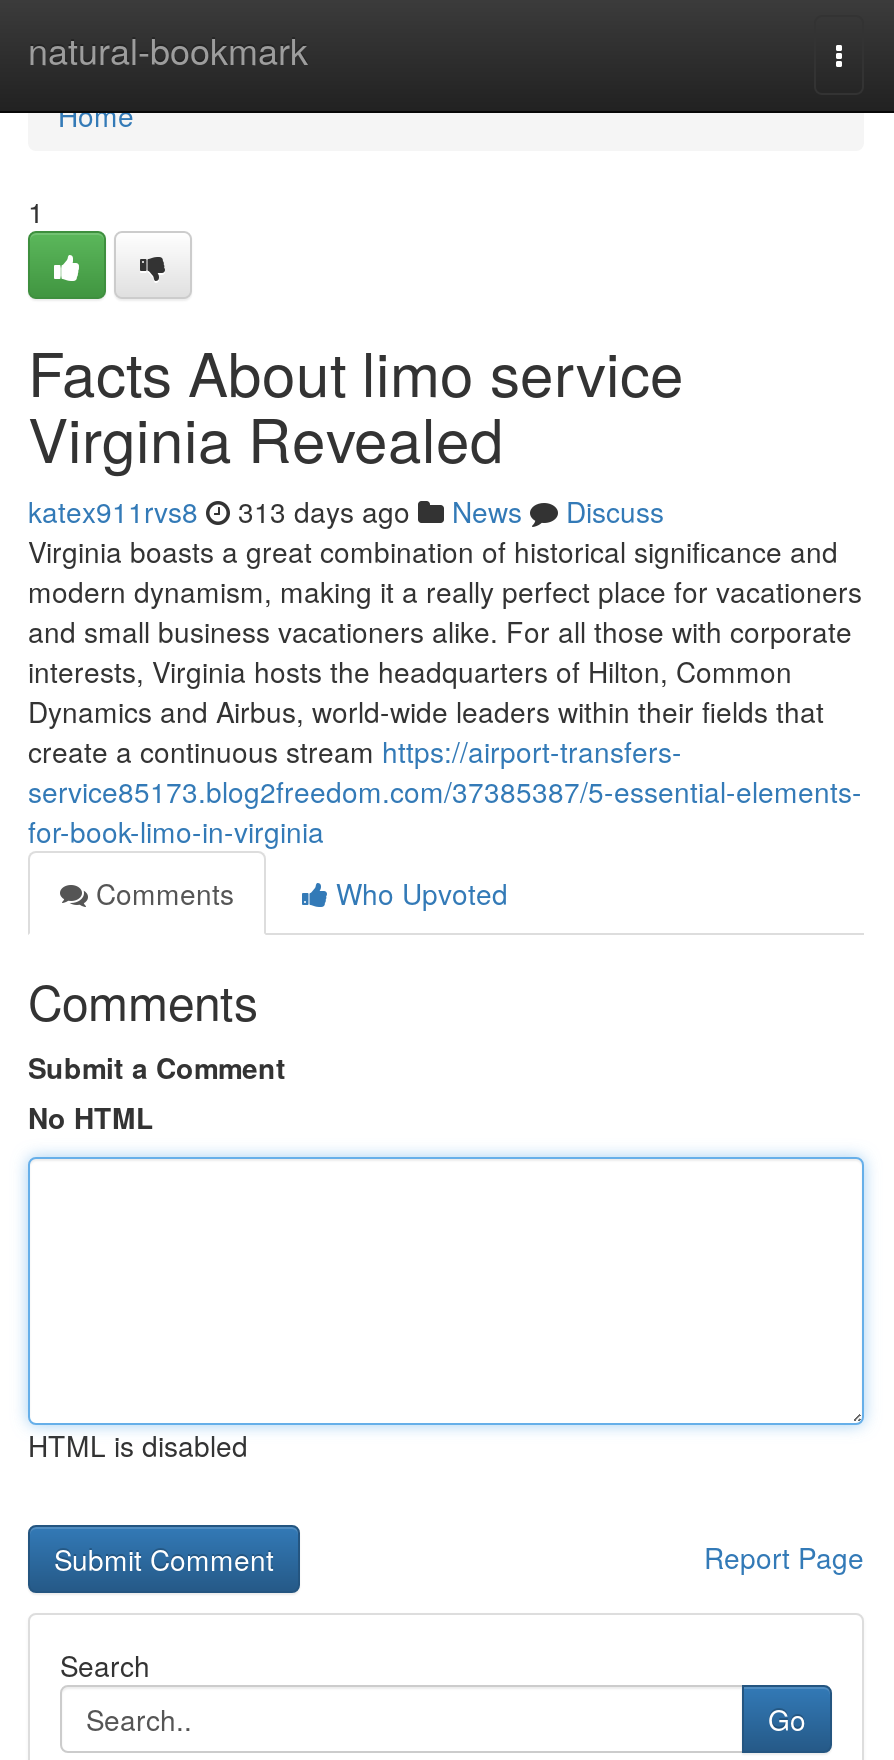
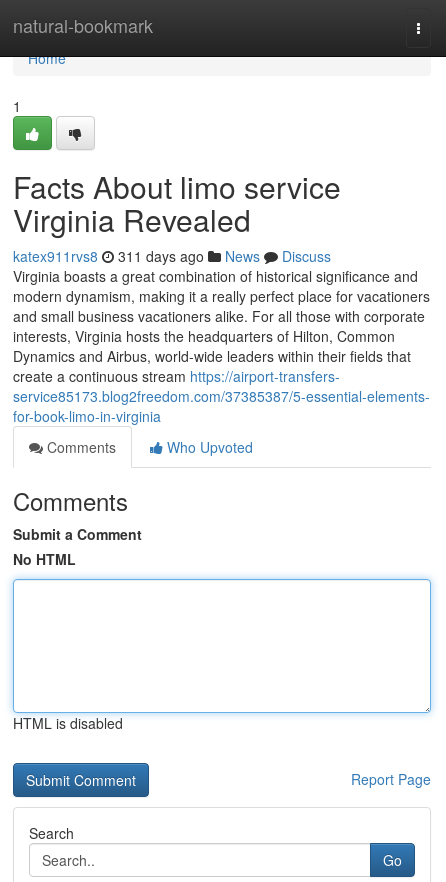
[28,491,664,531] katex911rvs8 313 days ago News Discuss -> [13,246,331,266] katex911rvs8 311 days ago News Discuss

